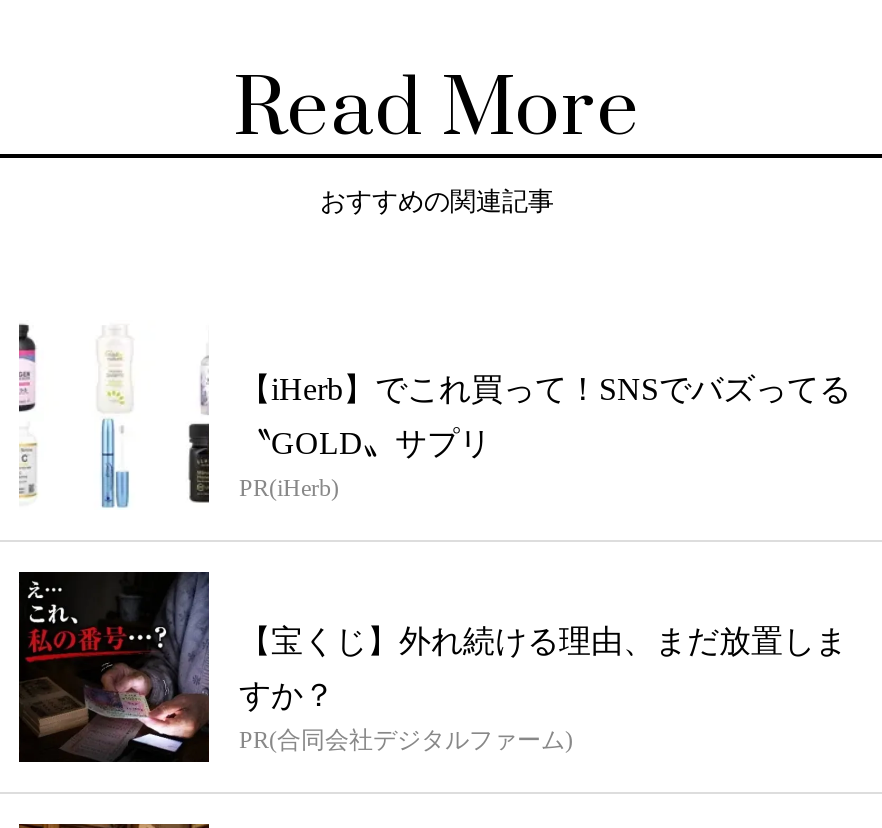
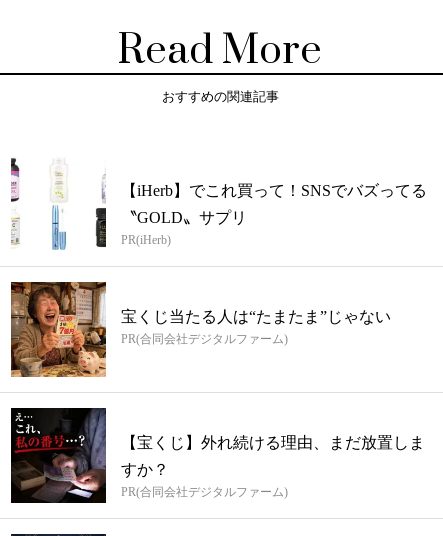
none -> [10,281,391,378] [image] | 宝くじ当たる人は“たまたま”じゃない | PR(合同会社デジタルファーム)

